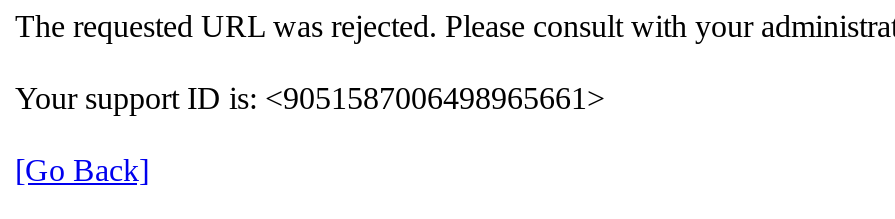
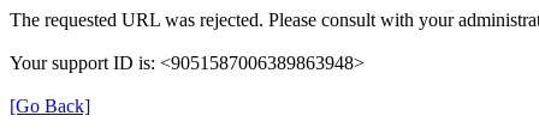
[15,81,605,115] Your support ID is: <9051587006498965661> -> [10,53,365,73] Your support ID is: <9051587006389863948>

